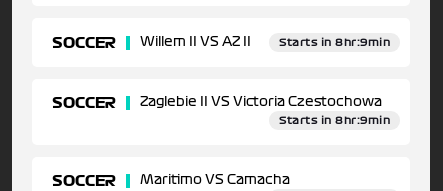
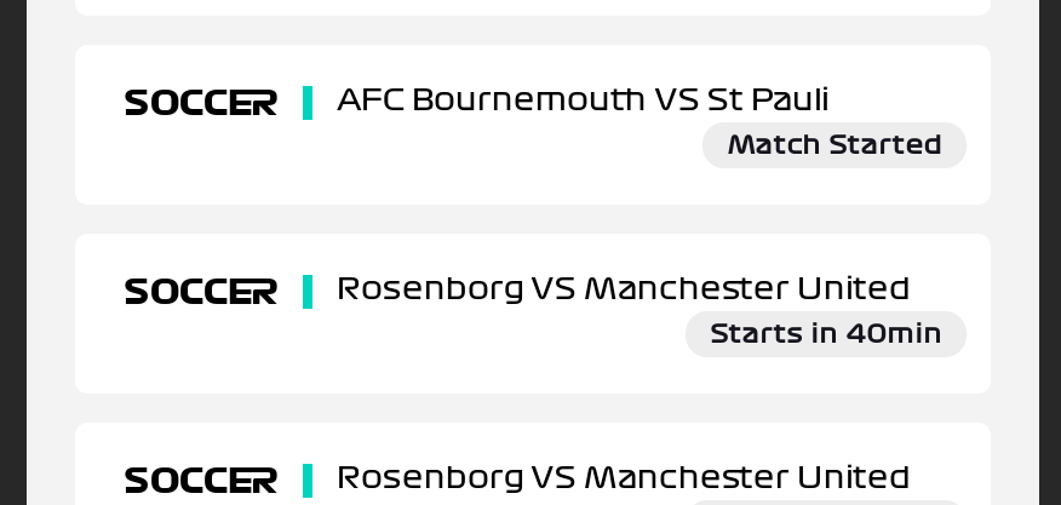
[140,36,390,48] Willem II VS AZ II | Starts in 8hr:9min -> [337,86,942,159] AFC Bournemouth VS St Pauli | Match Started
[140,96,382,108] Zaglebie II VS Victoria Czestochowa -> [337,275,911,304] Rosenborg VS Manchester United
[279,115,390,126] Starts in 8hr:9min -> [710,321,942,348] Starts in 40min
[140,174,290,186] Maritimo VS Camacha -> [337,464,911,493] Rosenborg VS Manchester United

